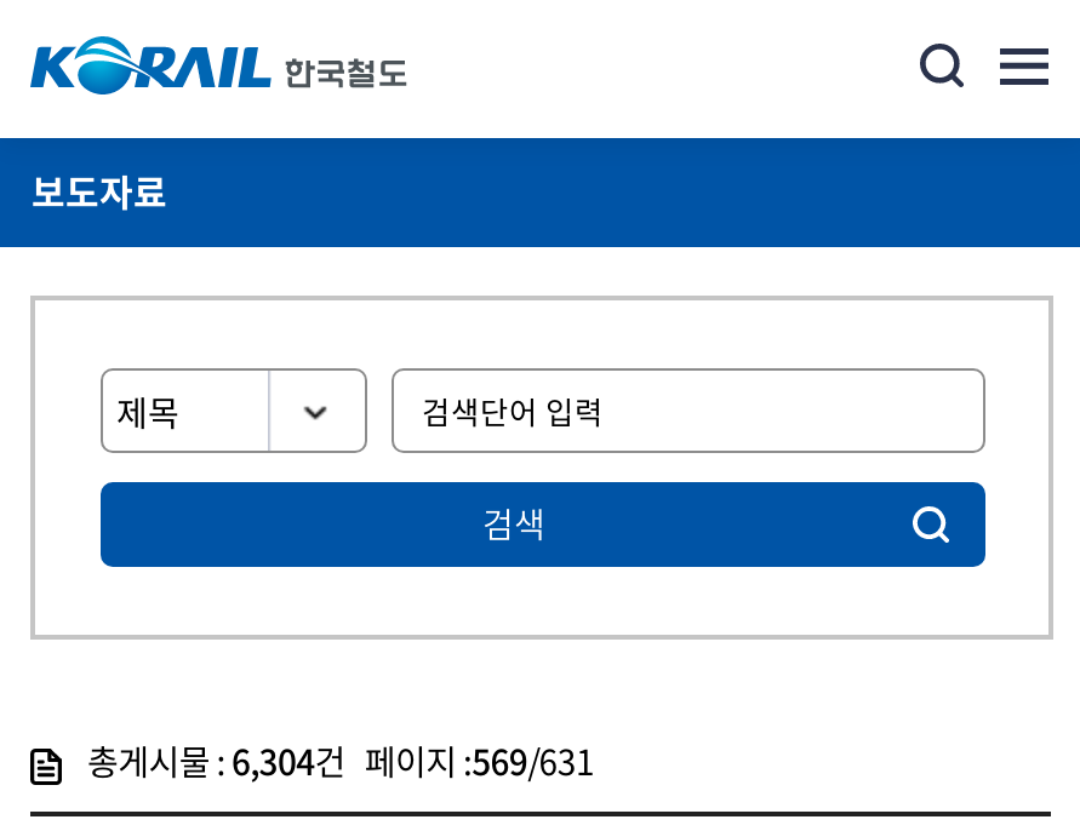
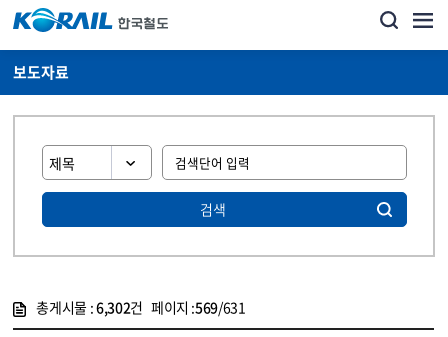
[87,737,594,785] 총게시물 : 6,304건 페이지 : 569/631 -> [36,297,246,317] 총게시물 : 6,302건 페이지 : 569/631

